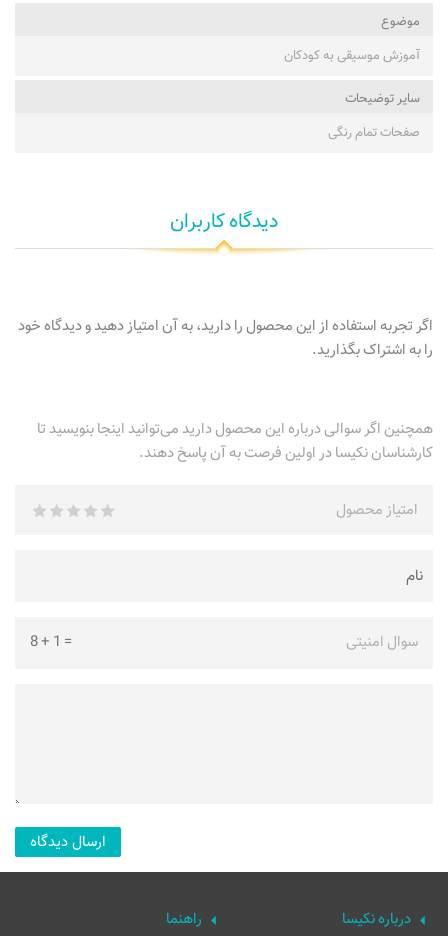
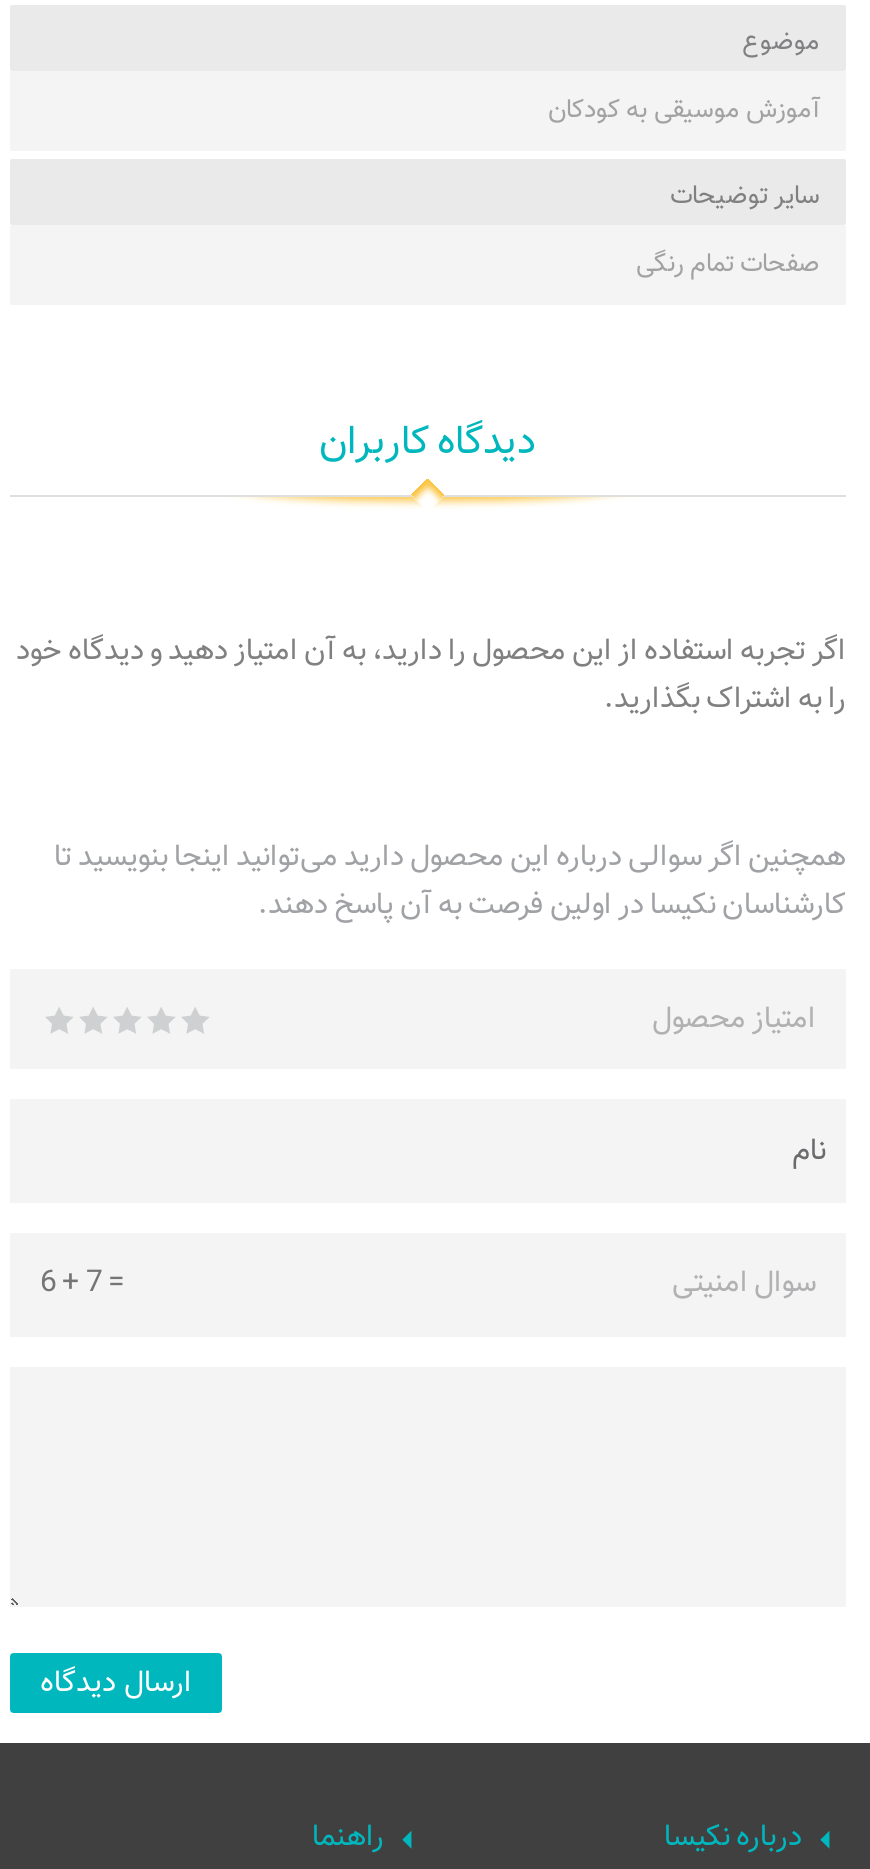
[30,629,38,653] 8 -> [40,1258,56,1306] 6
[53,629,61,653] 1 -> [86,1258,102,1306] 7

